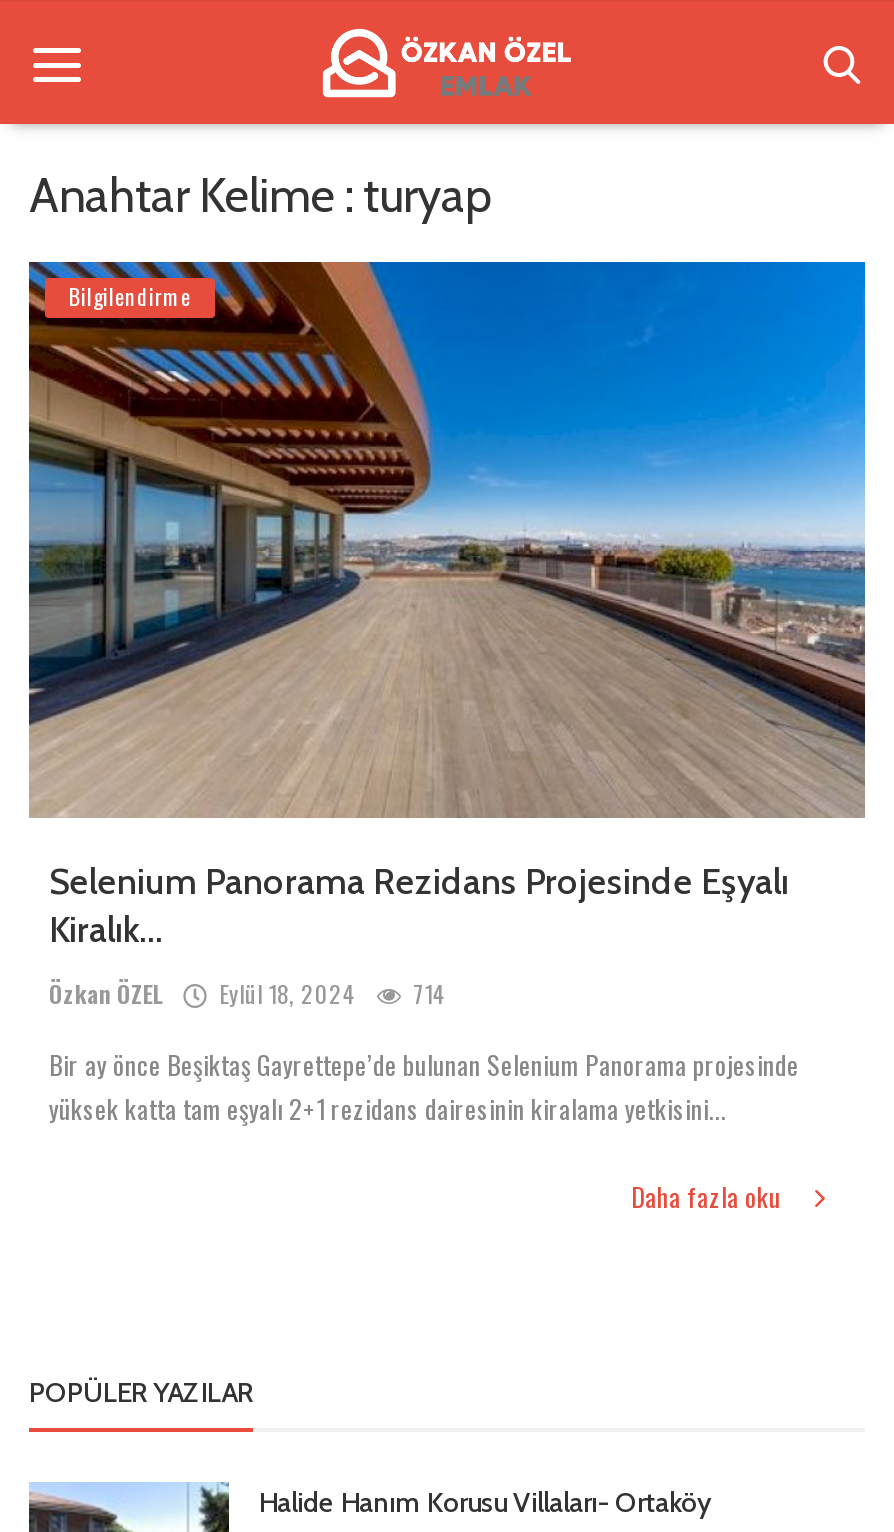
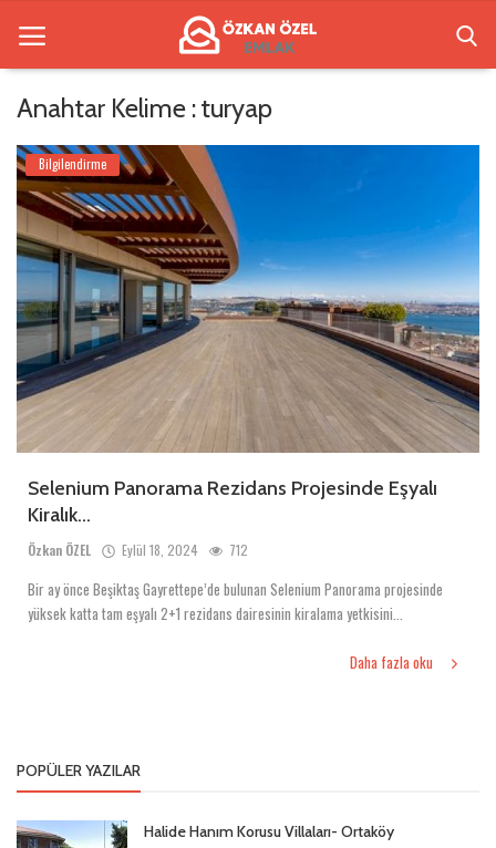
[49,977,447,1011] Özkan ÖZEL Eylül 18, 2024 714 -> [28,541,248,560] Özkan ÖZEL Eylül 18, 2024 712

